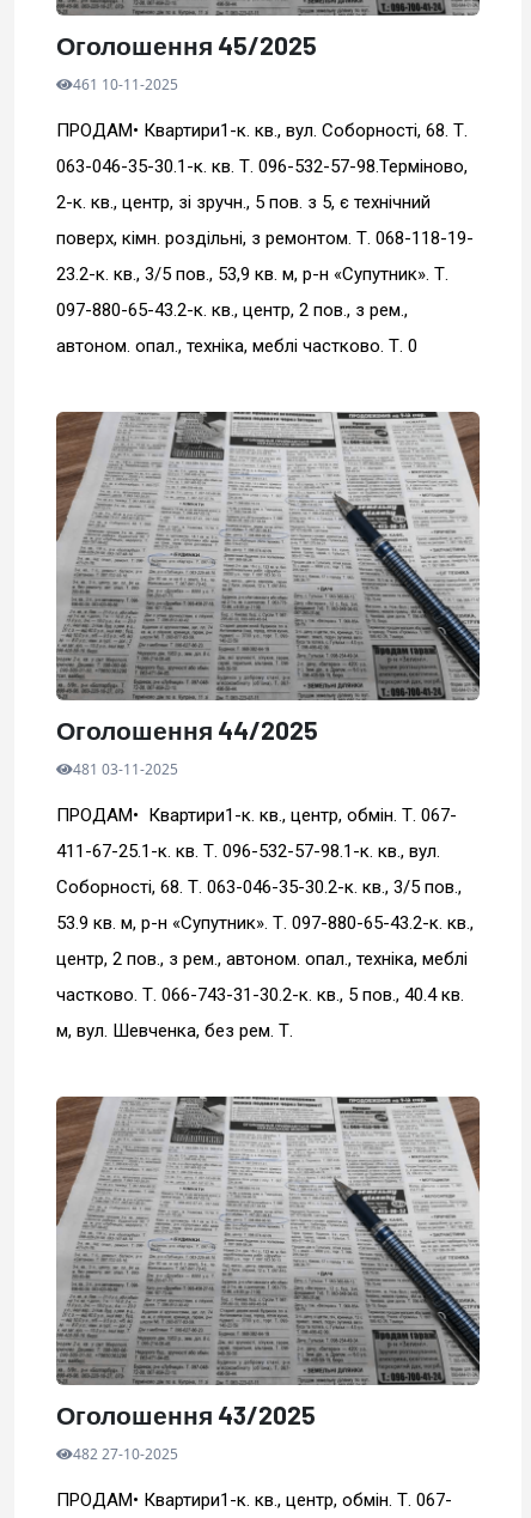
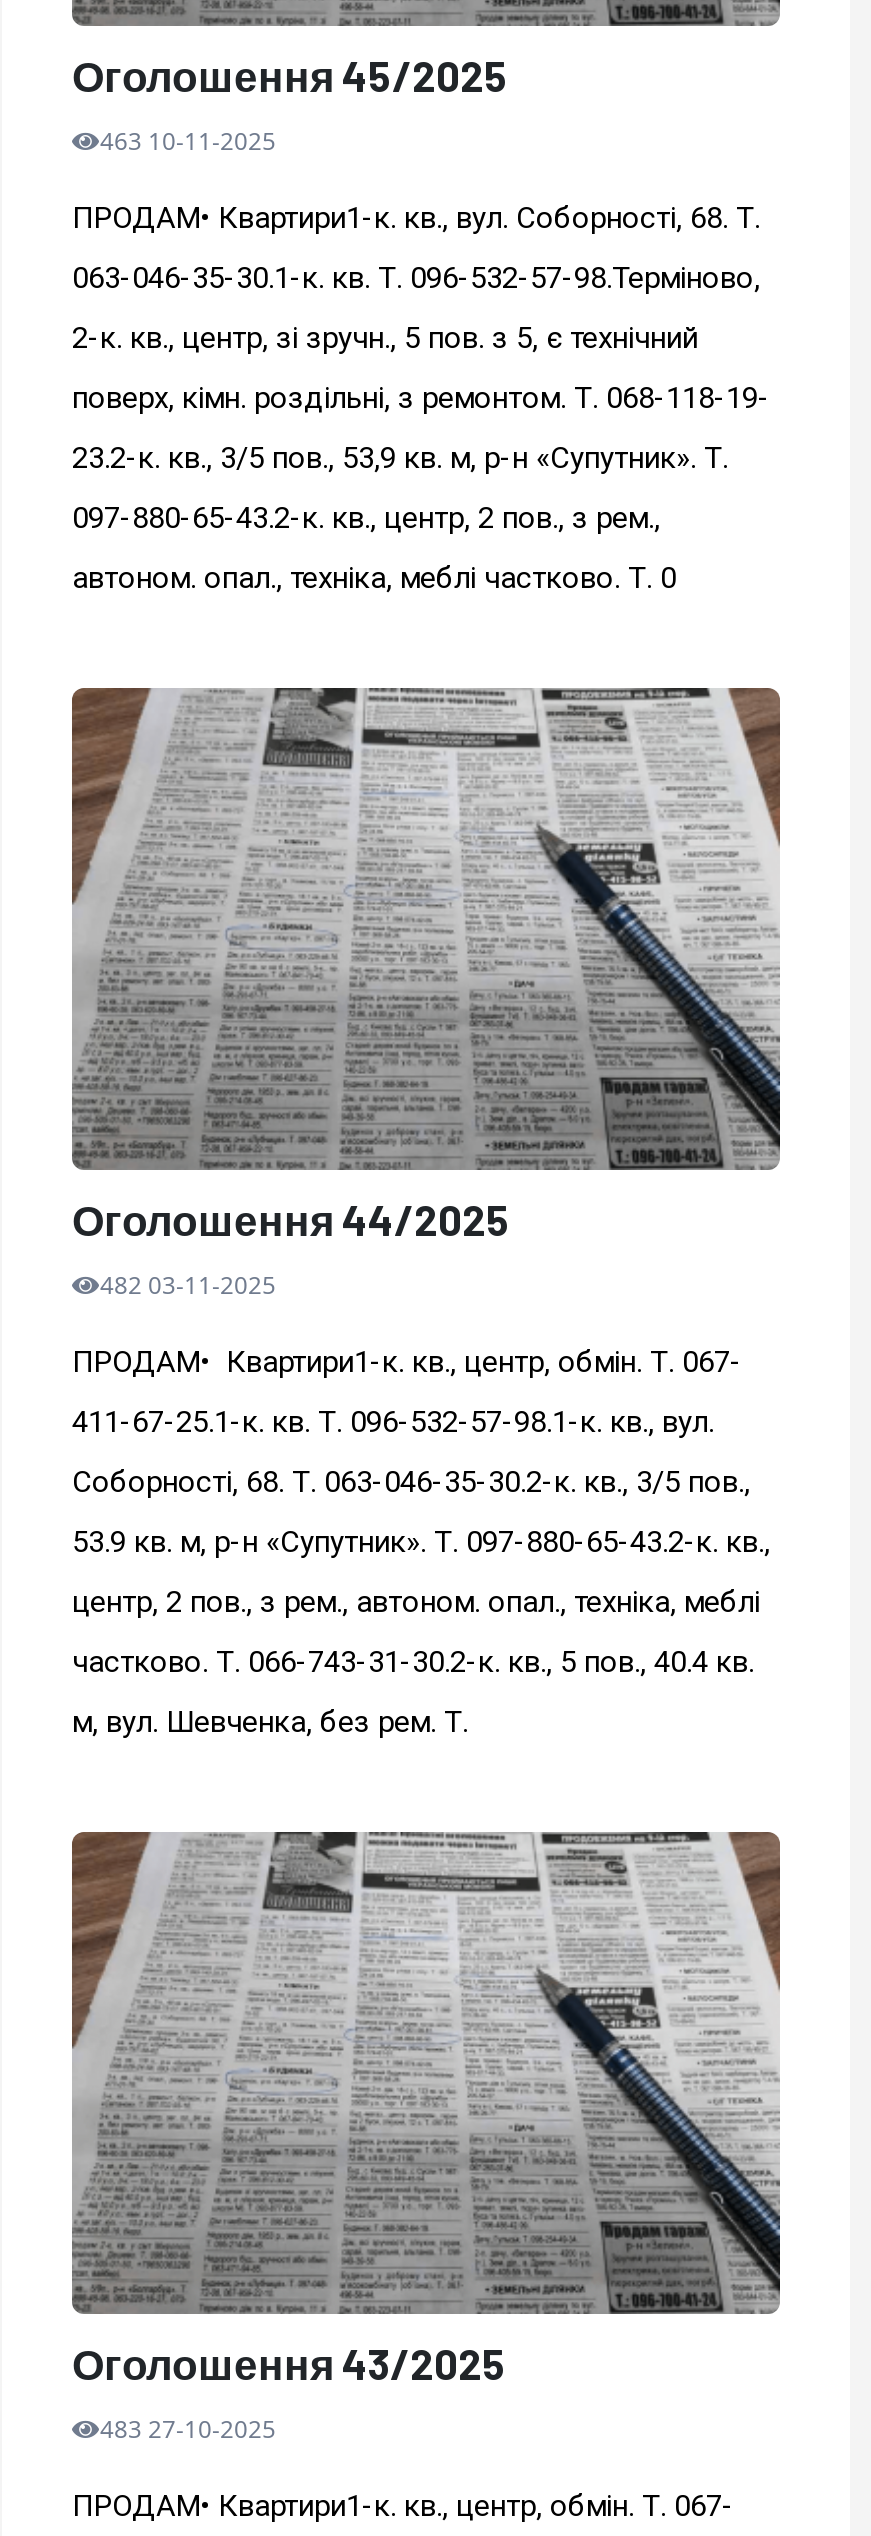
[73,74,178,94] 461 10-11-2025 -> [100,124,276,158] 463 10-11-2025
[73,759,178,779] 481 03-11-2025 -> [100,1267,276,1301] 482 03-11-2025
[73,1443,178,1464] 482 27-10-2025 -> [100,2411,276,2445] 483 27-10-2025

